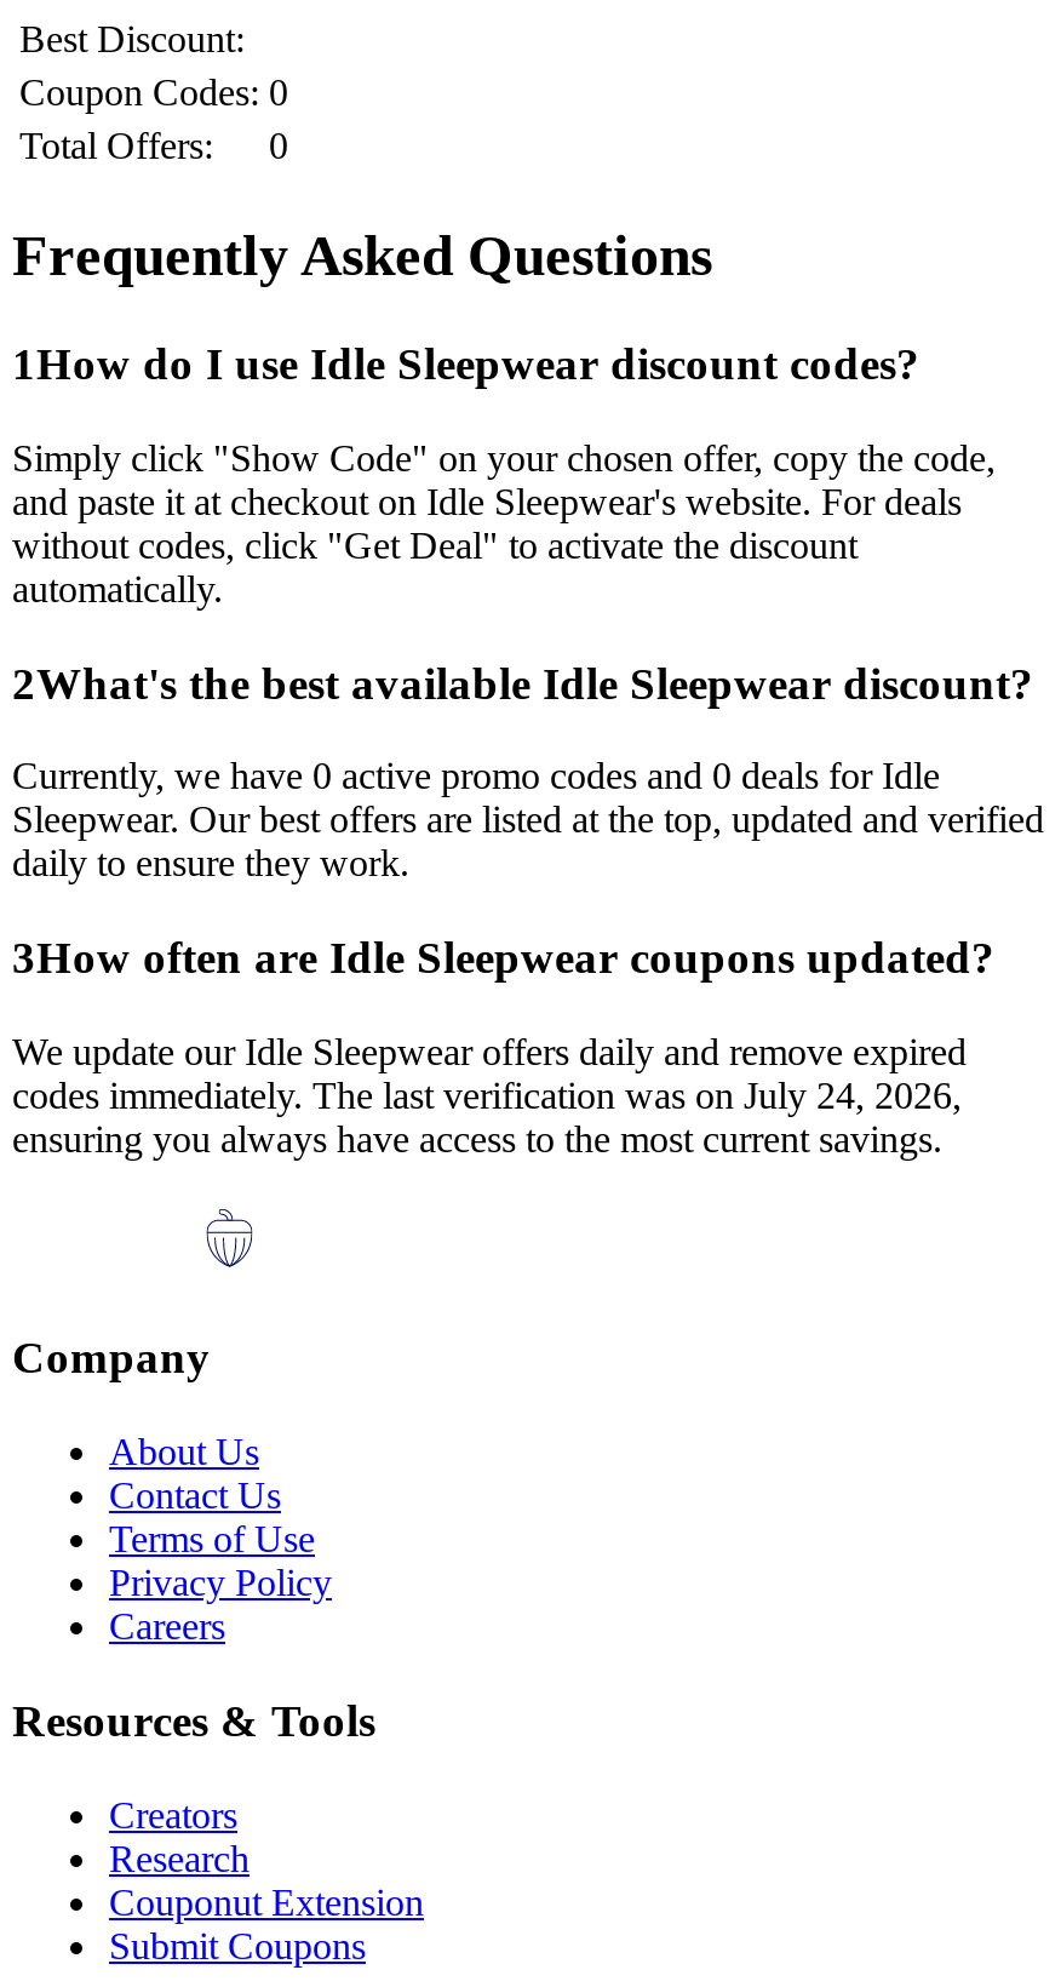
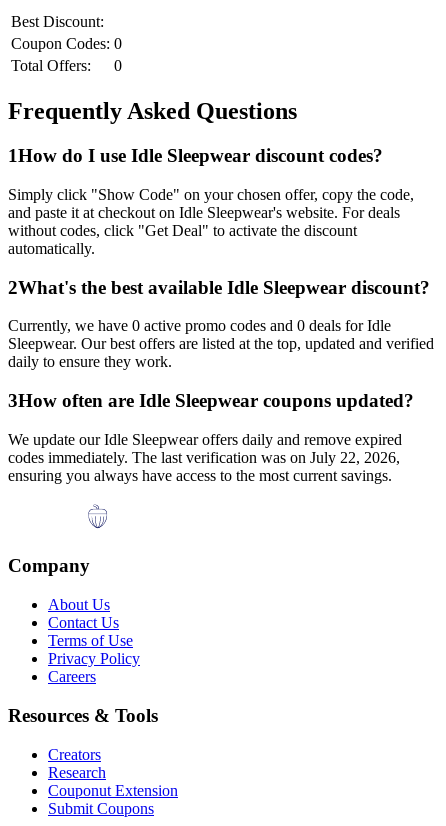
[12,1074,962,1115] codes immediately. The last verification was on July 24, 2026, -> [8,449,400,466] codes immediately. The last verification was on July 22, 2026,

